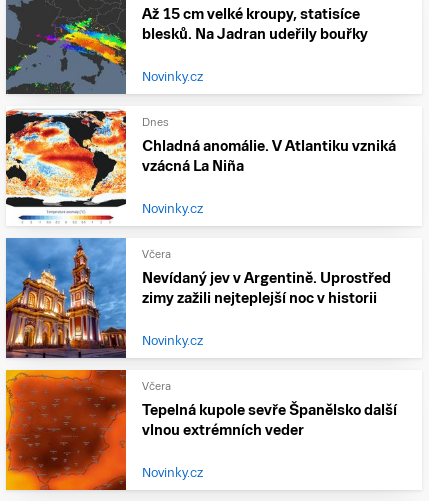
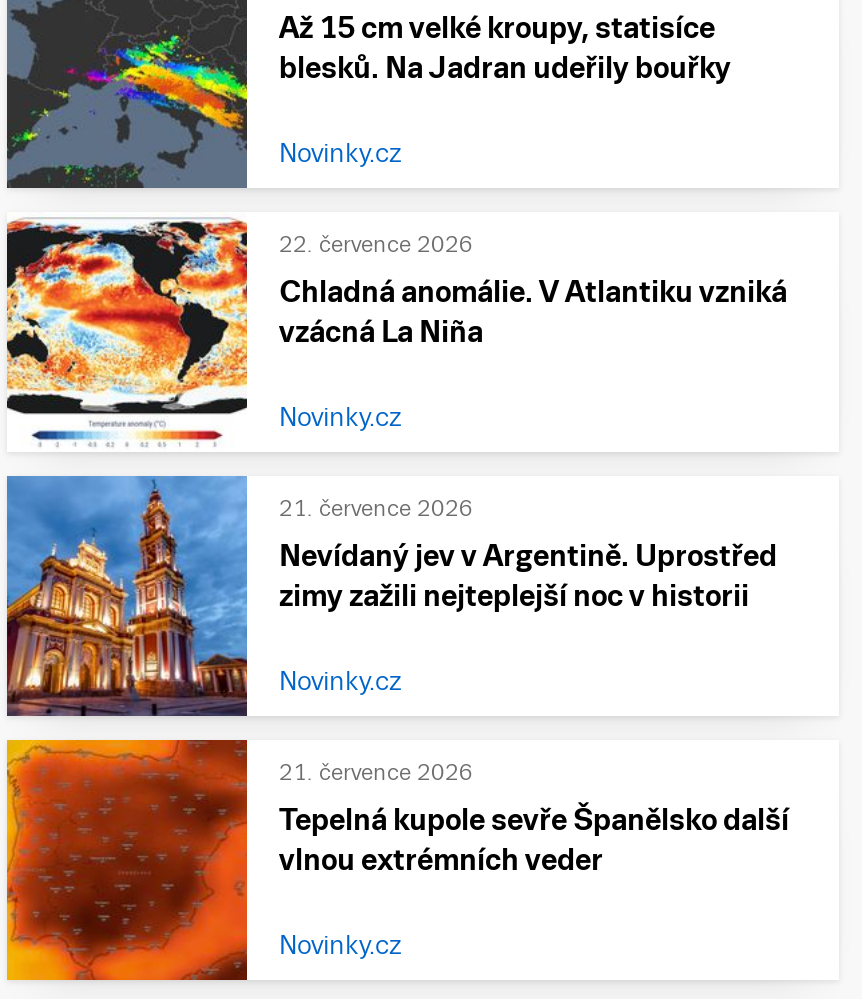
[142,116,169,128] Dnes -> [279,232,473,256] 22. července 2026
[142,248,171,260] Včera -> [279,496,473,520] 21. července 2026
[142,380,171,392] Včera -> [279,760,473,784] 21. července 2026

